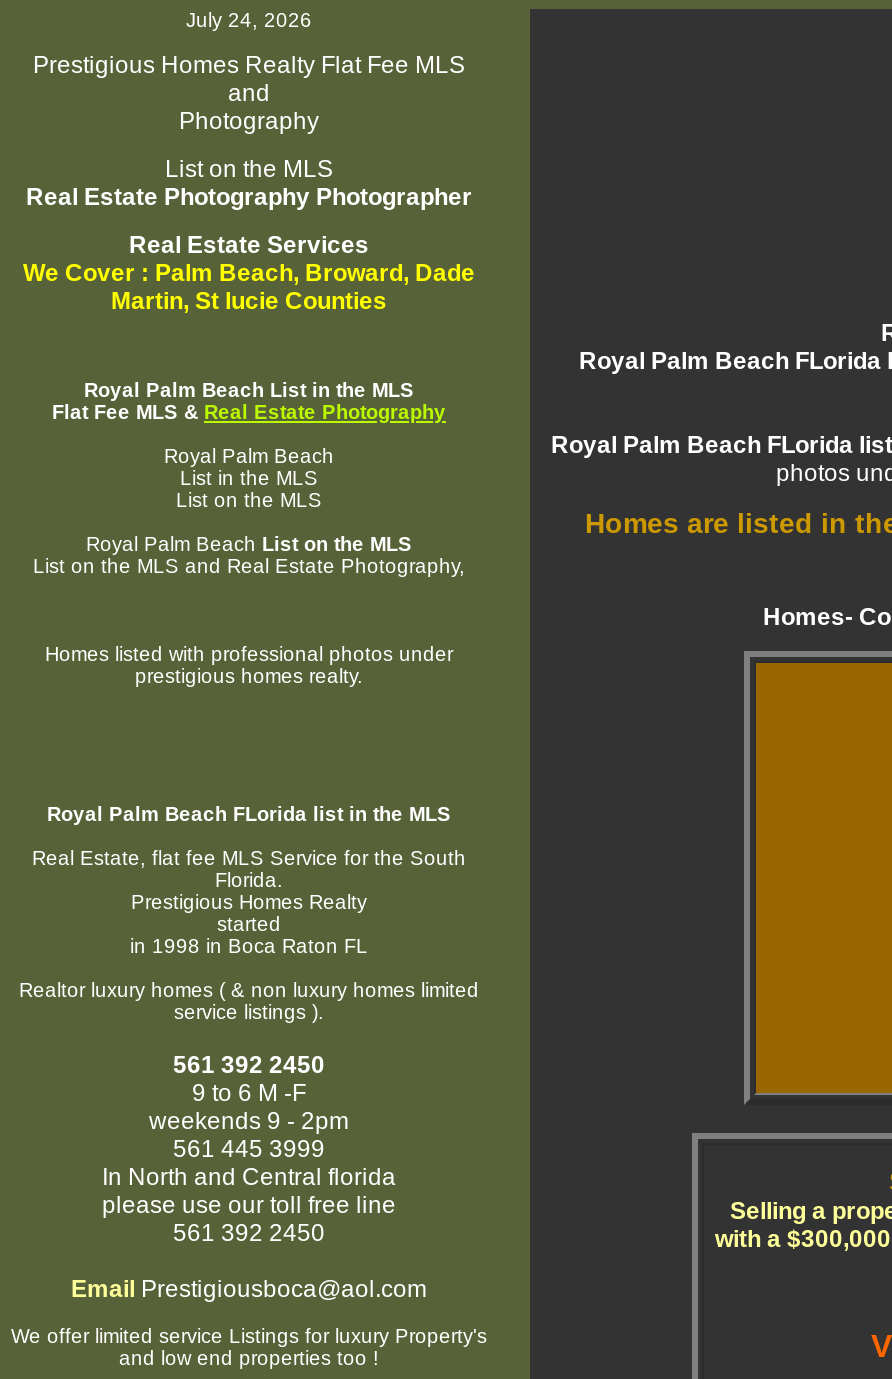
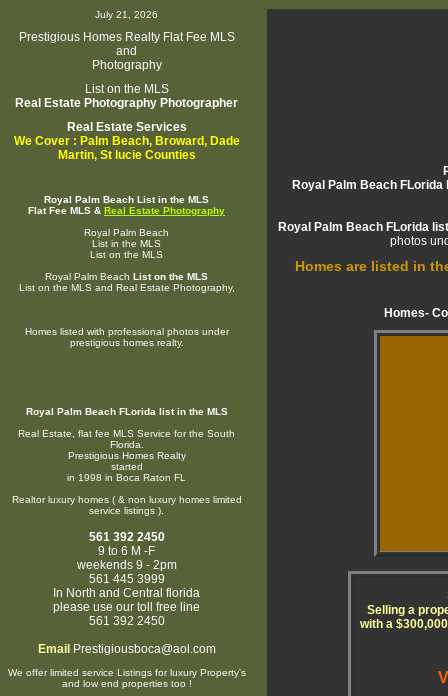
[186,9,312,31] July 24, 2026 -> [95,9,158,20] July 21, 2026

